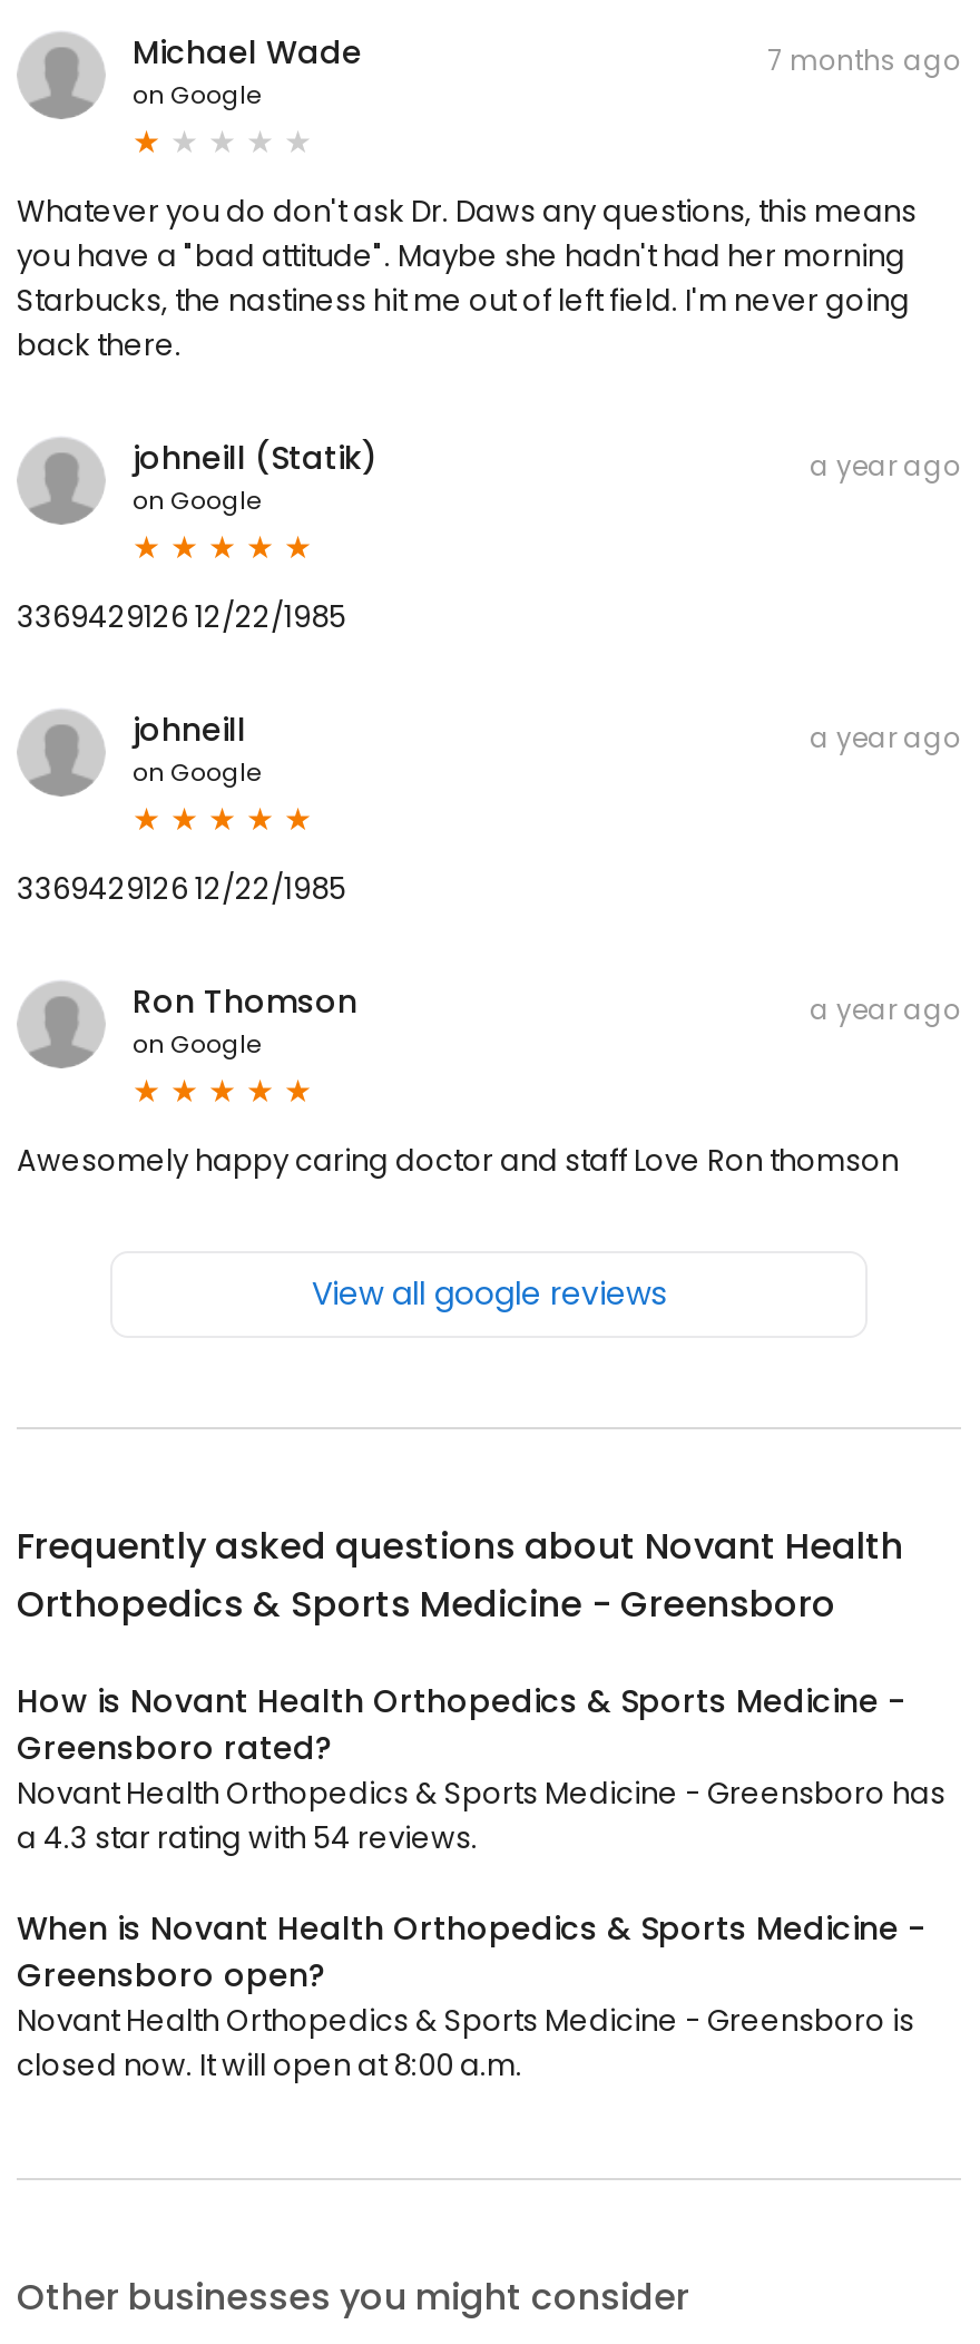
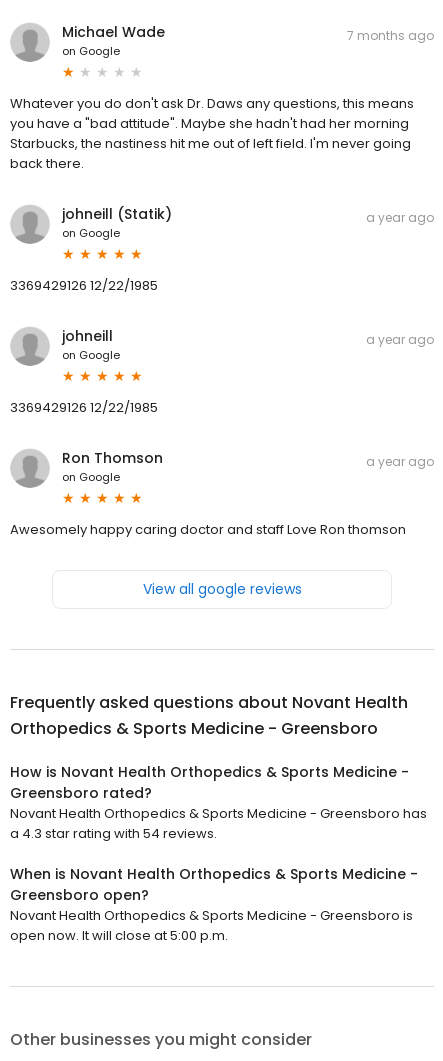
[17,2044,522,2086] closed now. It will open at 8:00 a.m. -> [10,926,228,945] open now. It will close at 5:00 p.m.

